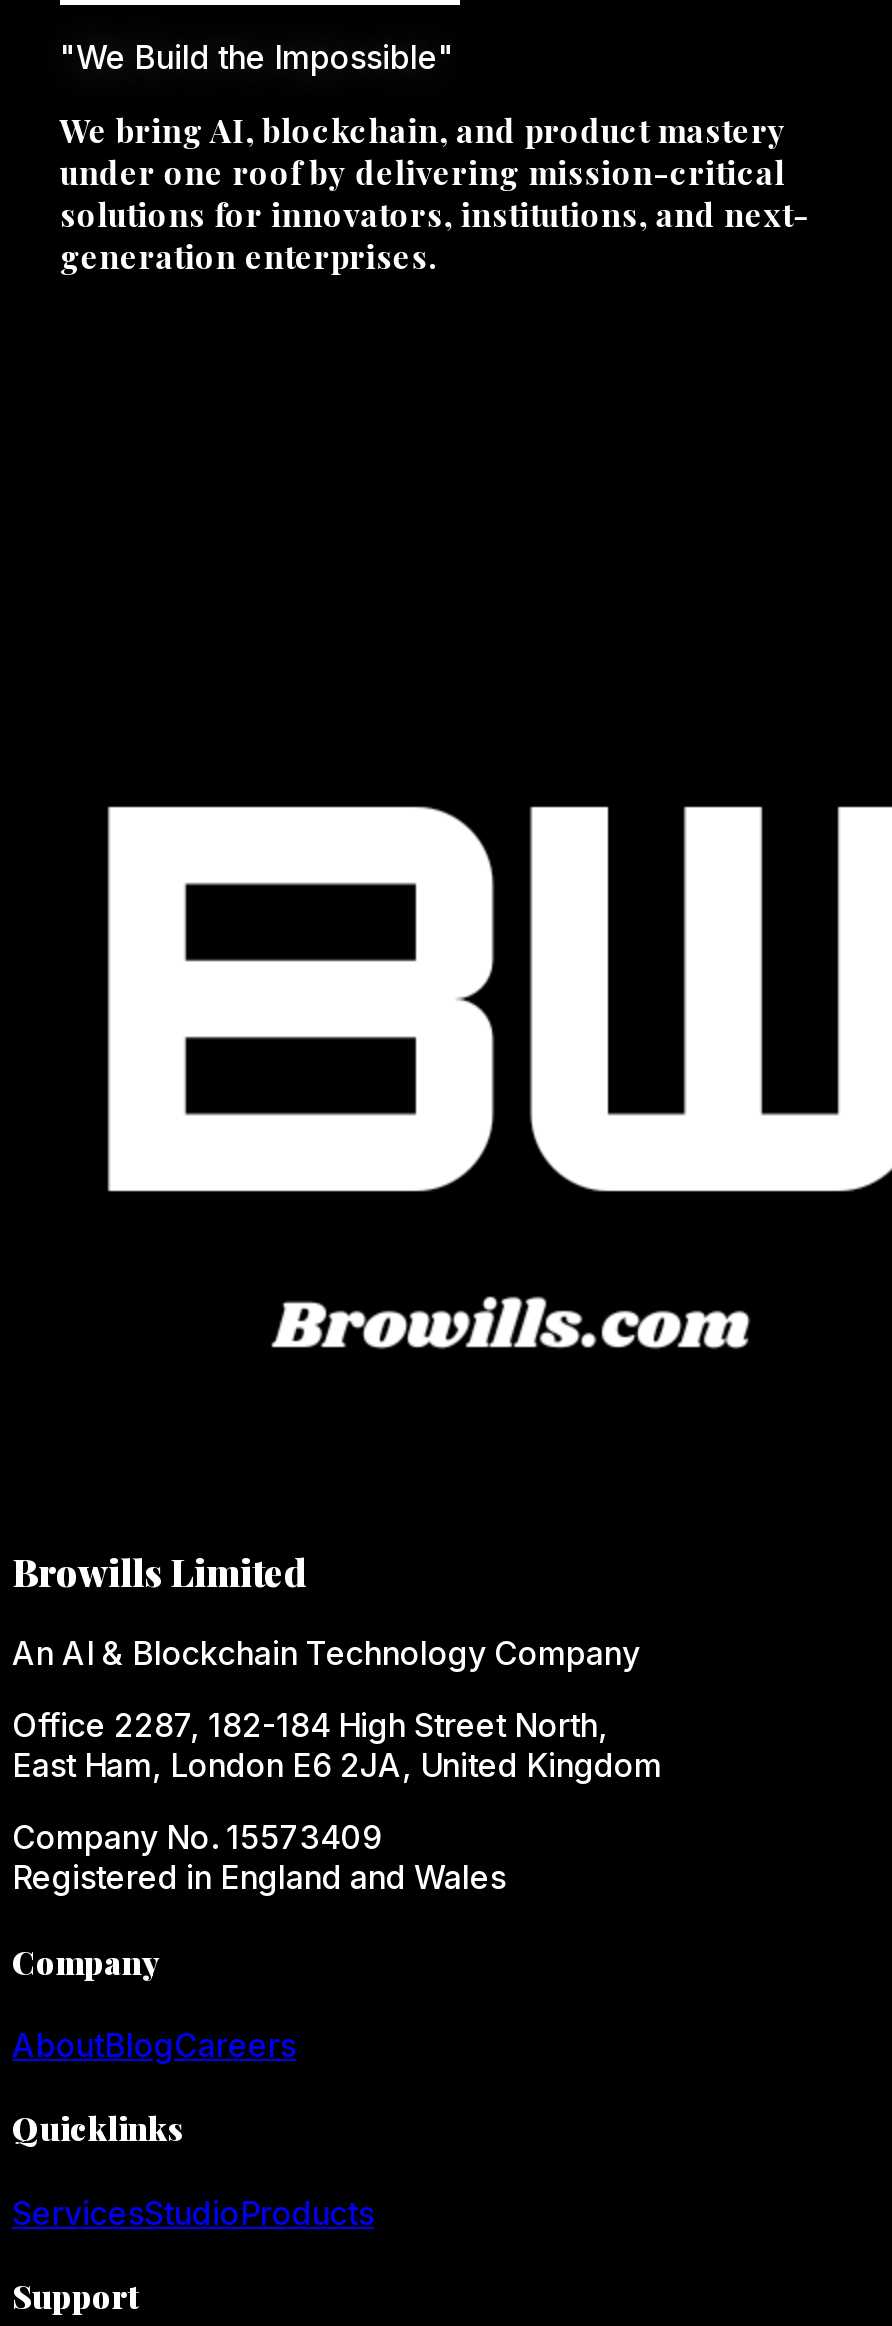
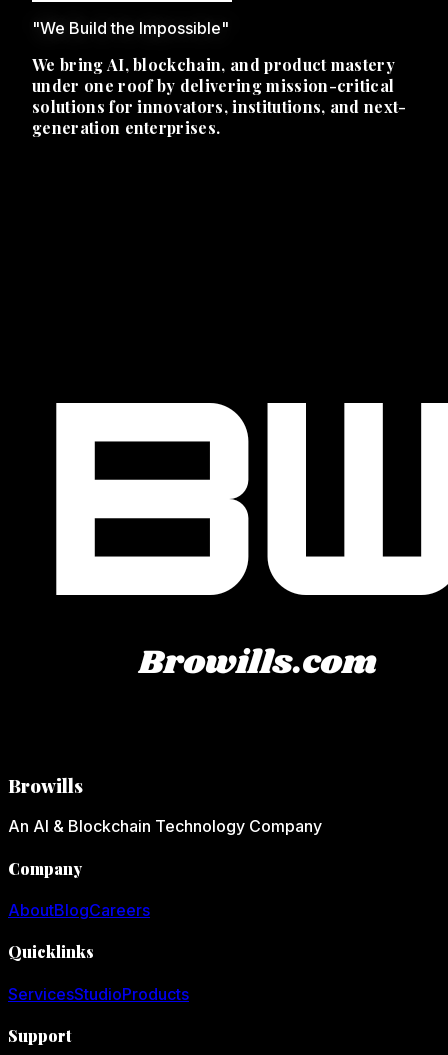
[12,1546,308,1596] Browills Limited -> [8,773,83,798] Browills
[12,1706,662,1898] Office 2287, 182-184 High Street North, | East Ham, London E6 2JA, United Kingdom | Company No. 15573409 | Registered in England and Wales -> none

